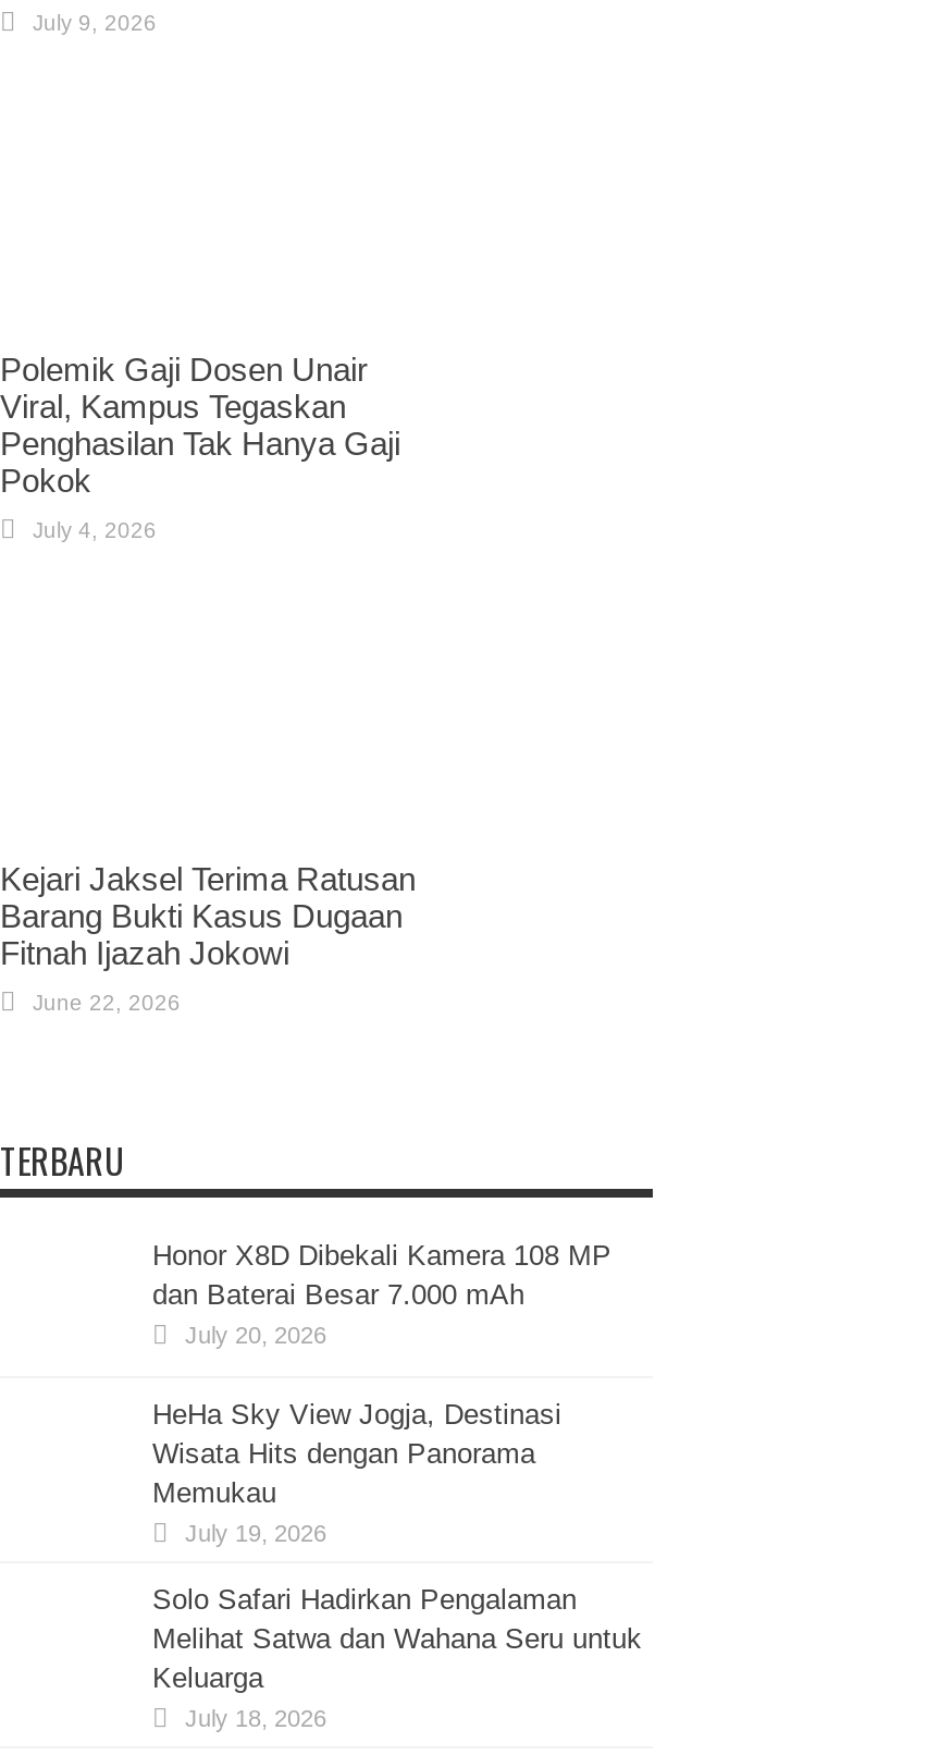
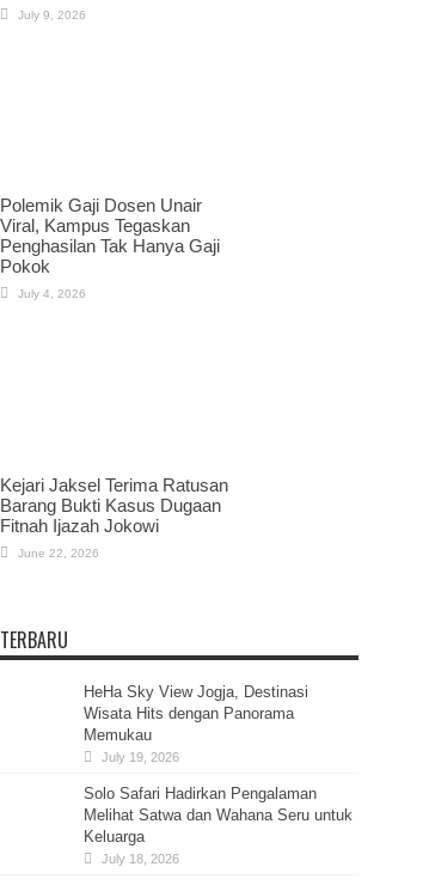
[152,1239,611,1348] Honor X8D Dibekali Kamera 108 MP | dan Baterai Besar 7.000 mAh | July 20, 2026 -> none

